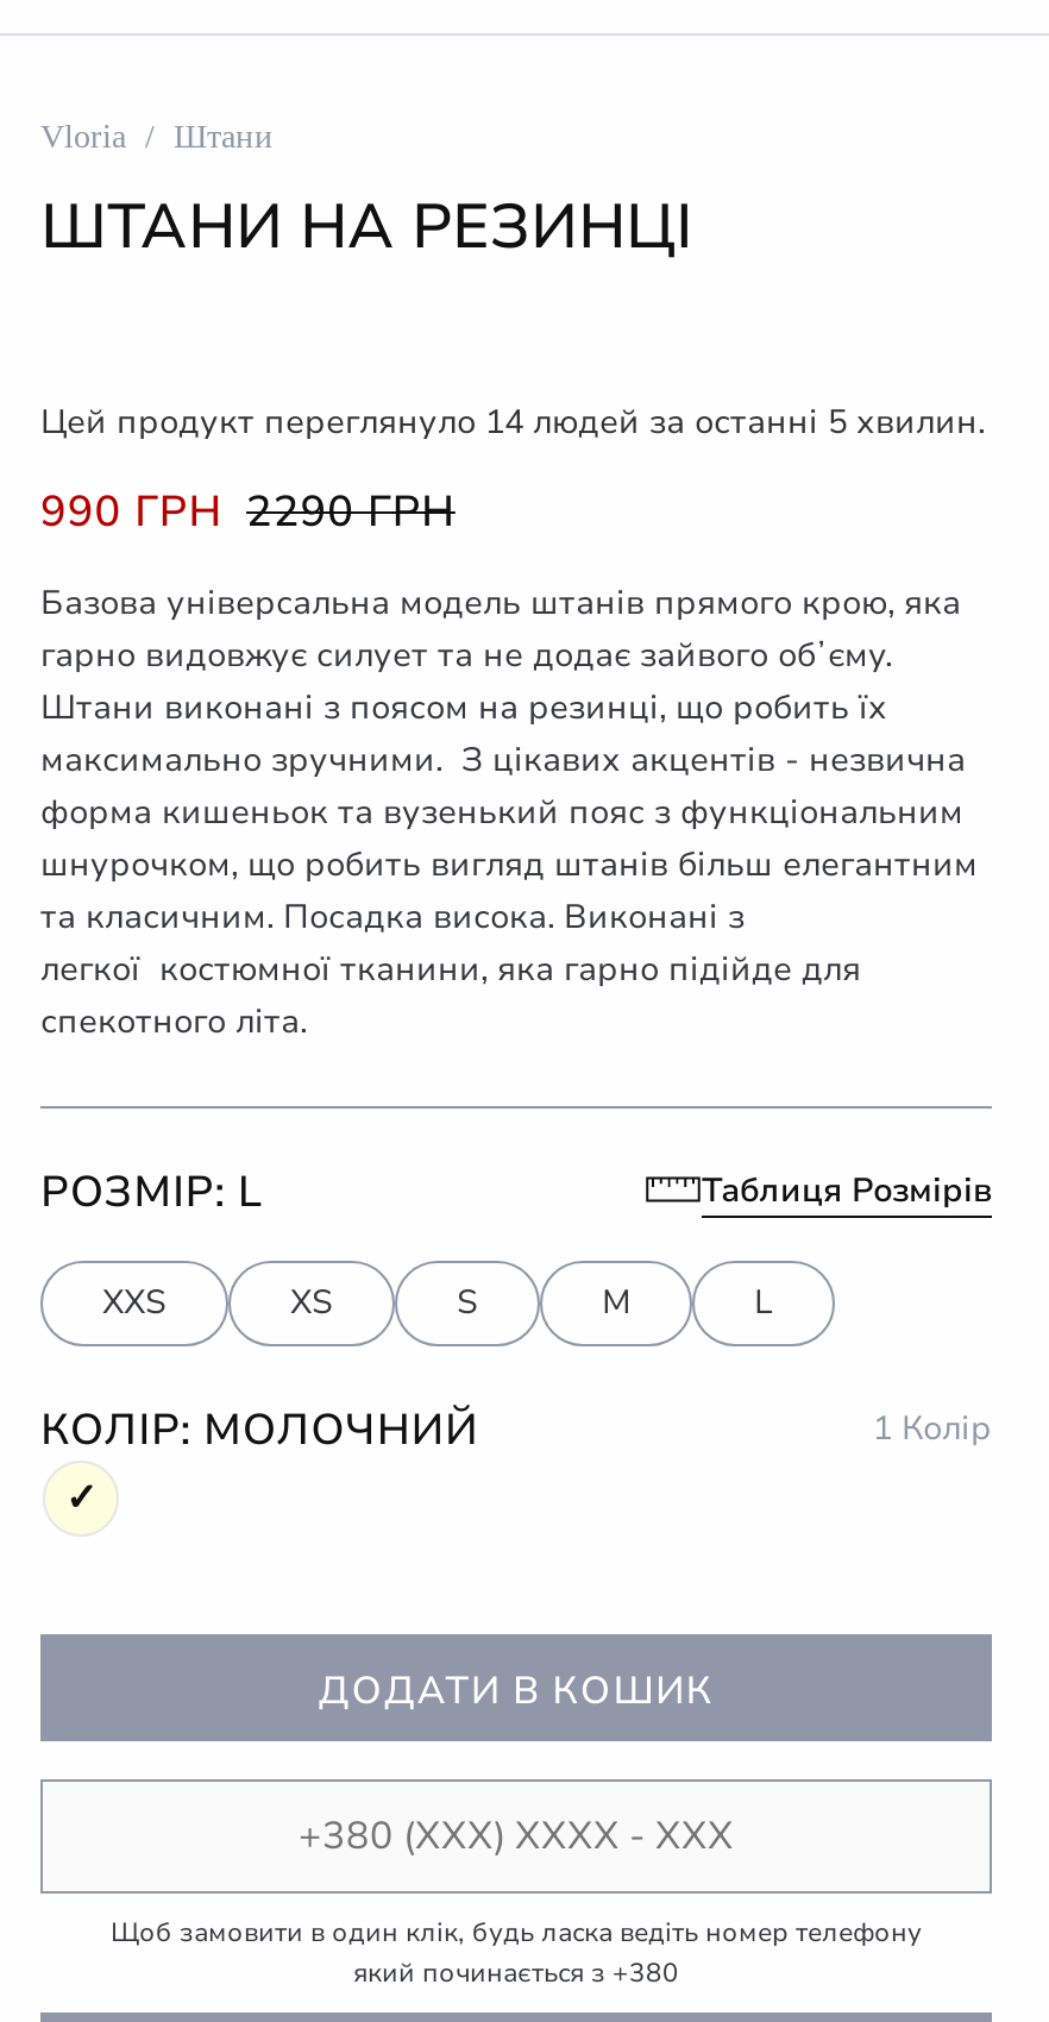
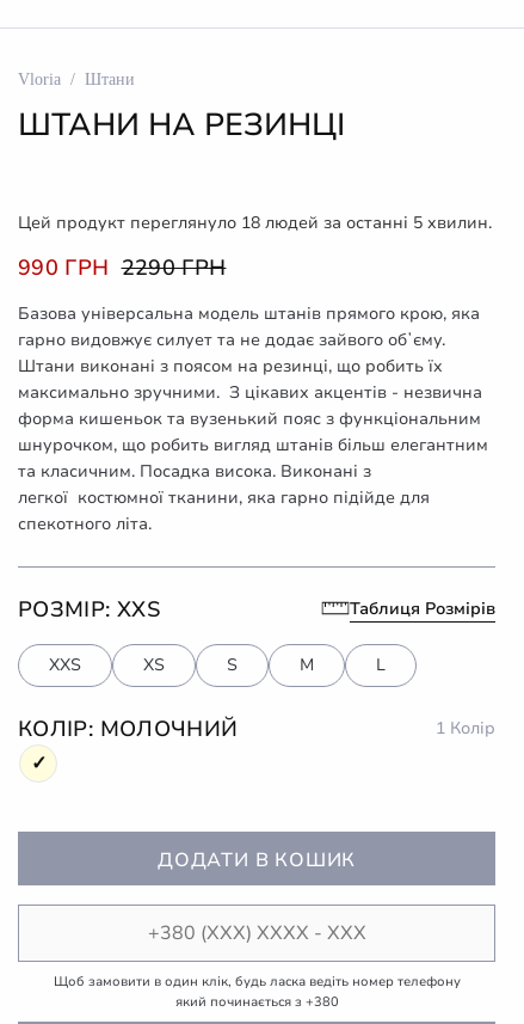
[40,400,985,445] Цей продукт переглянуло 14 людей за останні 5 хвилин. -> [18,211,492,234] Цей продукт переглянуло 18 людей за останні 5 хвилин.
[40,1163,262,1220] РОЗМІР: L -> [18,595,161,624] РОЗМІР: XXS

